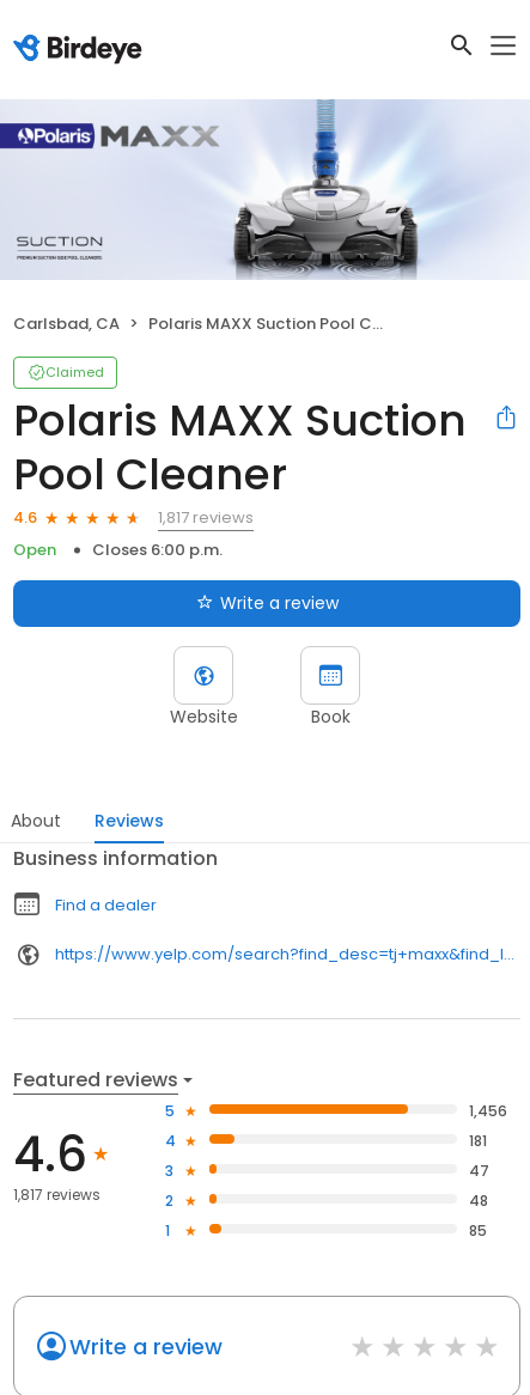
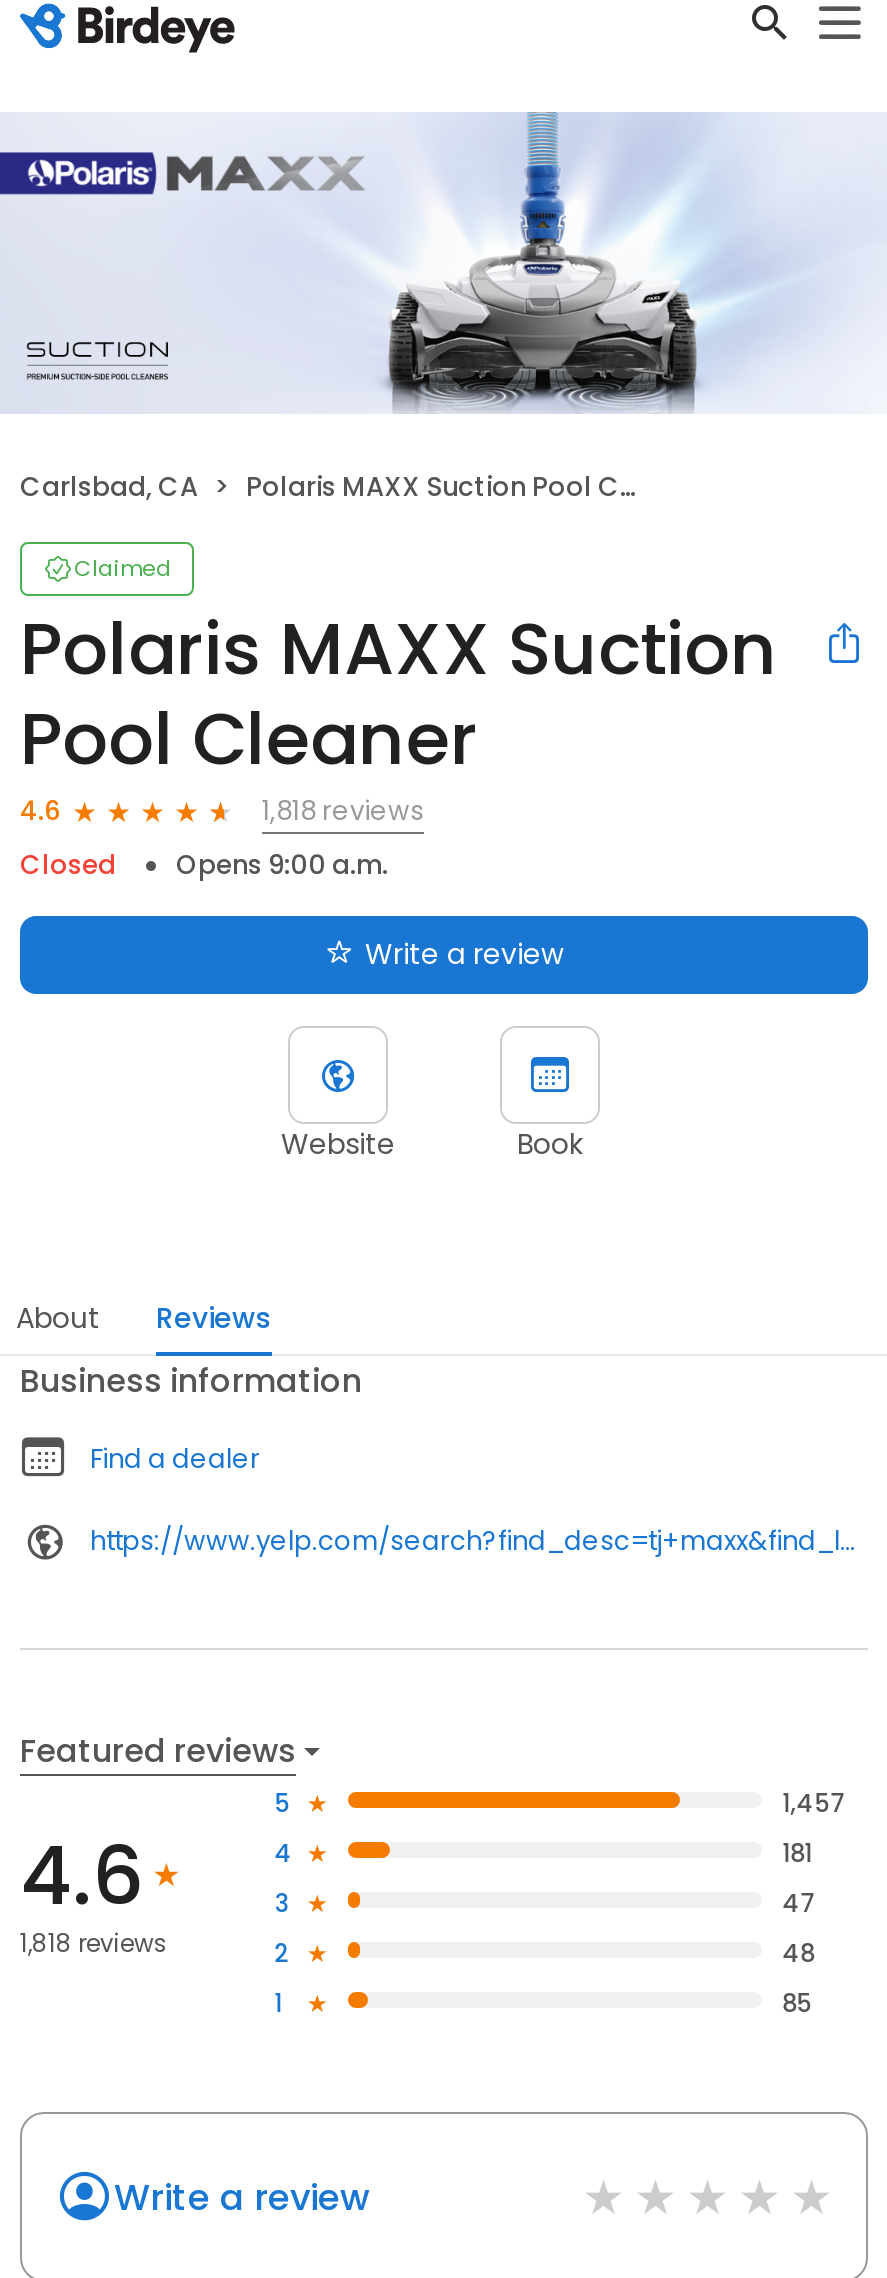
[13,506,254,561] 1,817 reviews | Open | Closes 6:00 p.m. -> [20,792,424,884] 1,818 reviews | Closed | Opens 9:00 a.m.
[469,1100,508,1120] 1,456 -> [782,1785,846,1819] 1,457
[13,1184,100,1205] 1,817 reviews -> [20,1926,168,1960] 1,818 reviews

